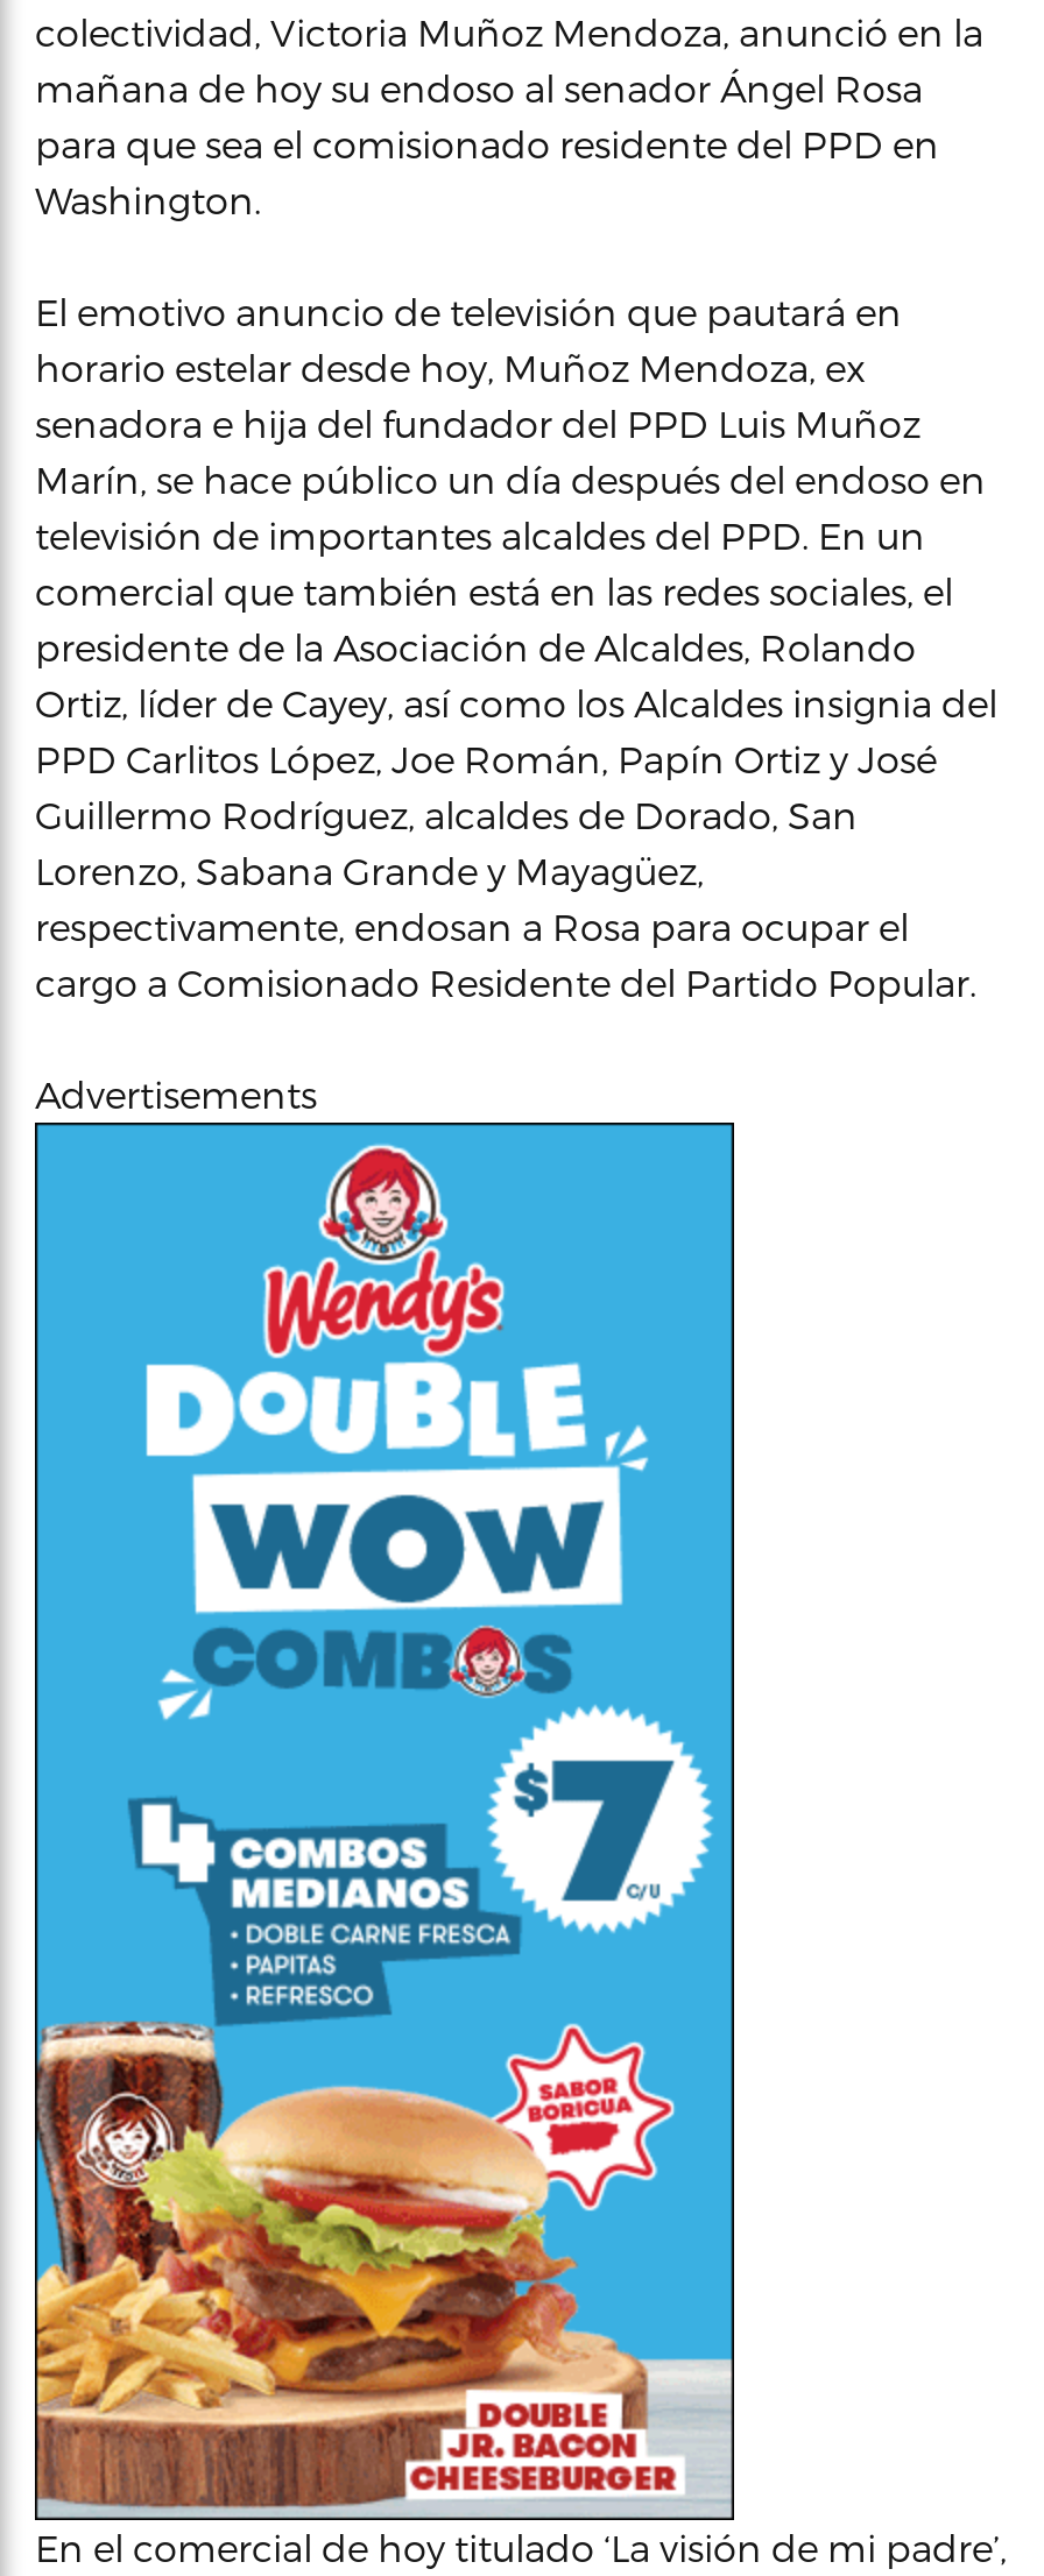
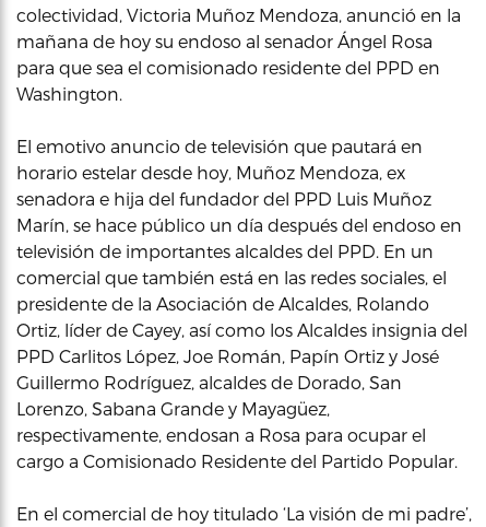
[35,1071,317,1116] Advertisements -> none
[33,1120,736,2520] [image] -> none

